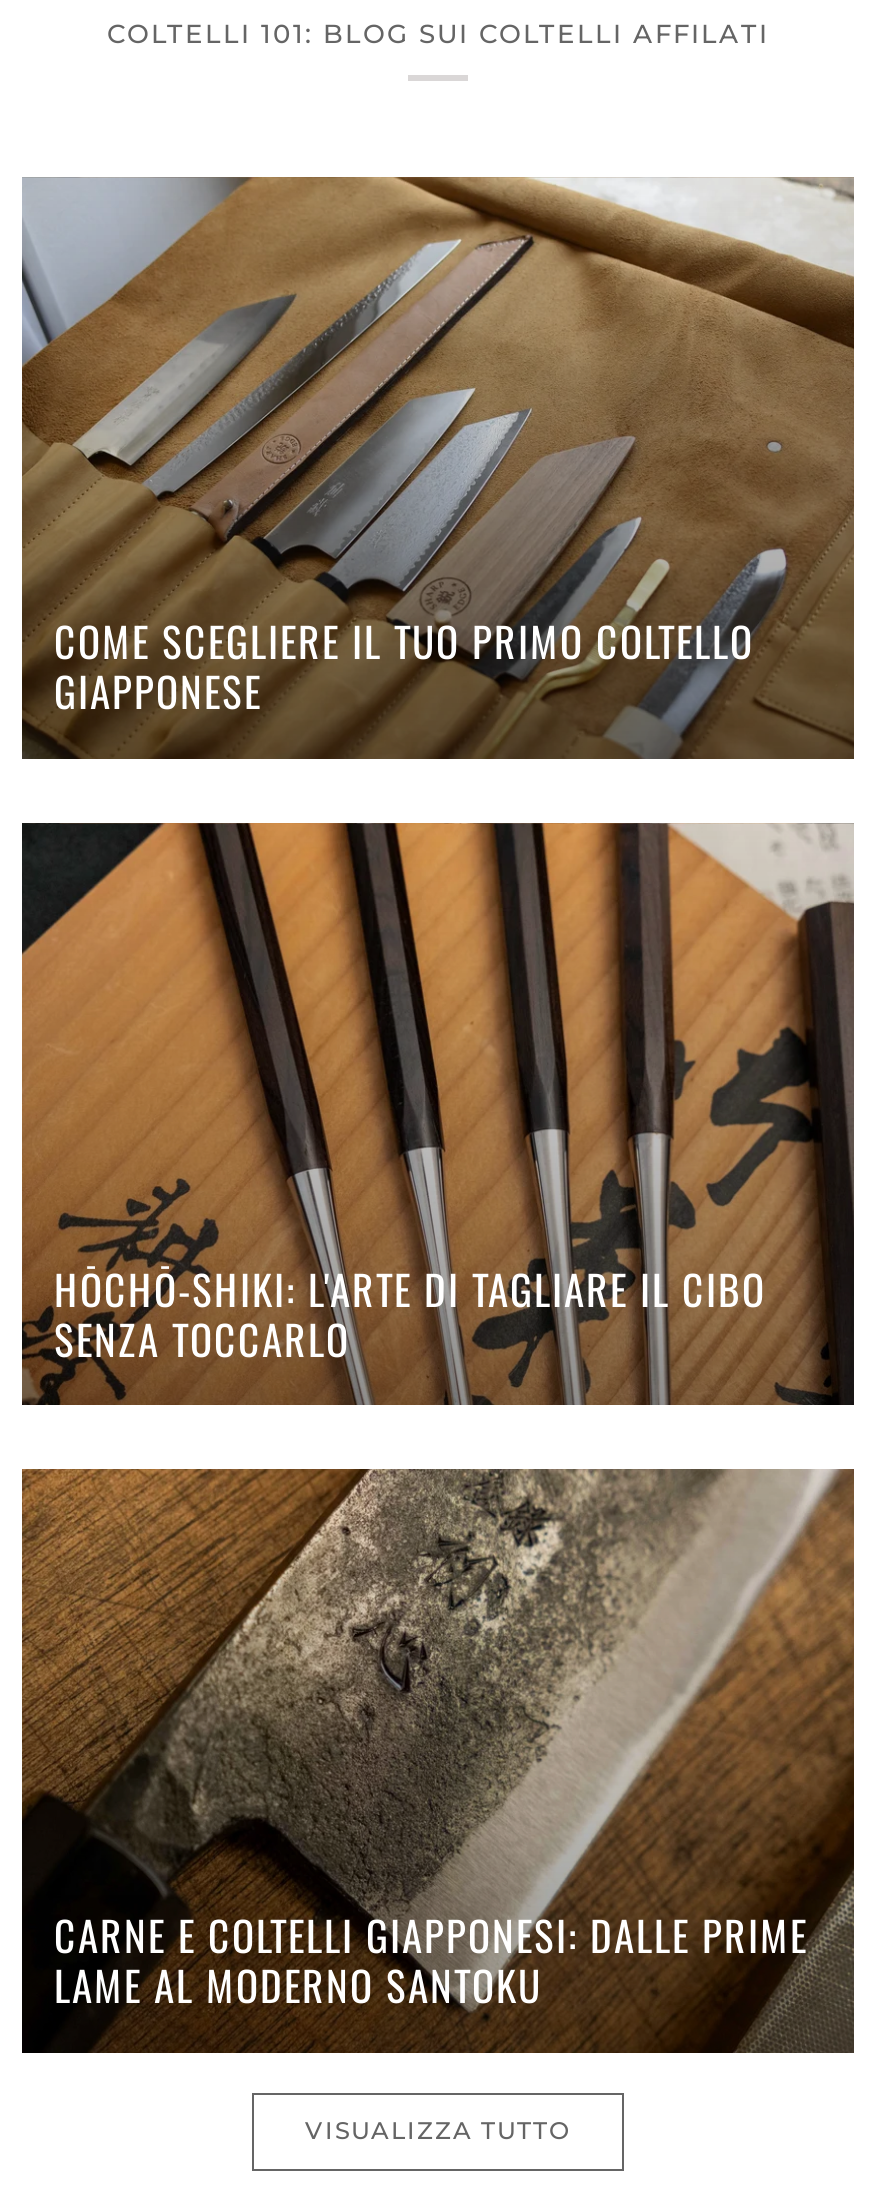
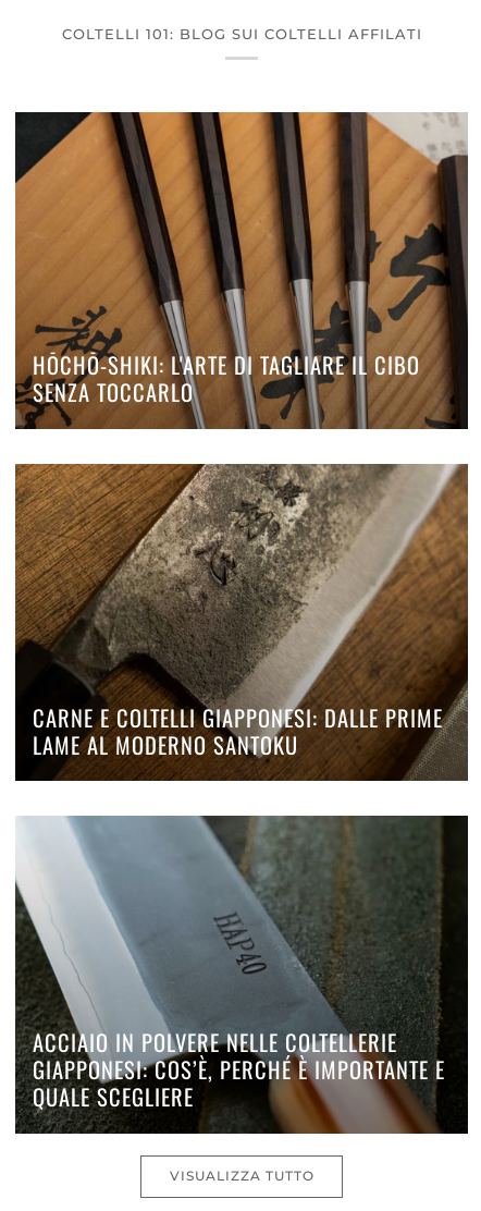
[22,175,854,759] [image] | COME SCEGLIERE IL TUO PRIMO COLTELLO | GIAPPONESE -> none
moved [22,819,856,2014] -> [15,110,469,761]: [image] | HŌCHŌ-SHIKI: L'ARTE DI TAGLIARE IL CIBO | SENZA TOCCARLO | CARNE E COLTELLI GIAPPONESI: DALLE PRIME | LAME AL MODERNO SANTOKU
none -> [15,815,469,1134] [image] | ACCIAIO IN POLVERE NELLE COLTELLERIE | GIAPPONESI: COS’È, PERCHÉ È IMPORTANTE E | QUALE SCEGLIERE

